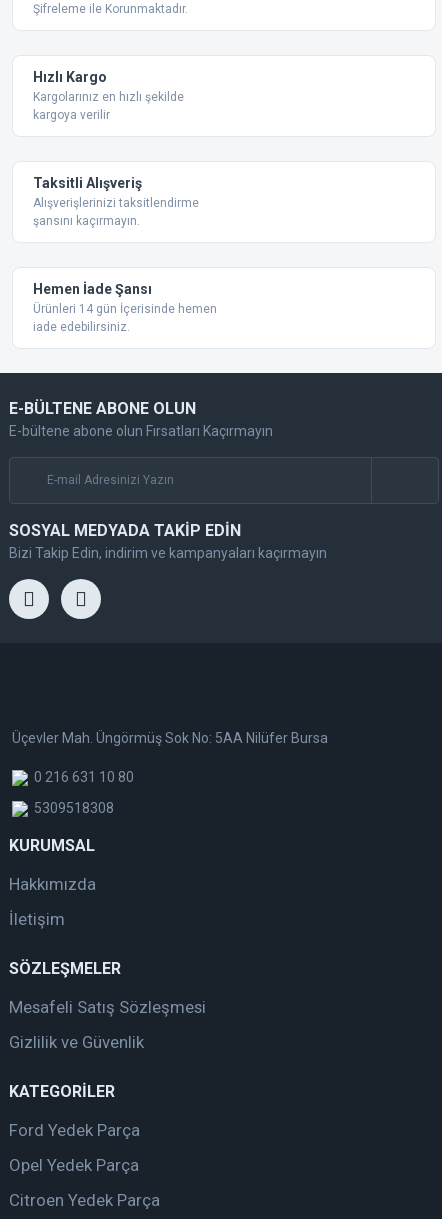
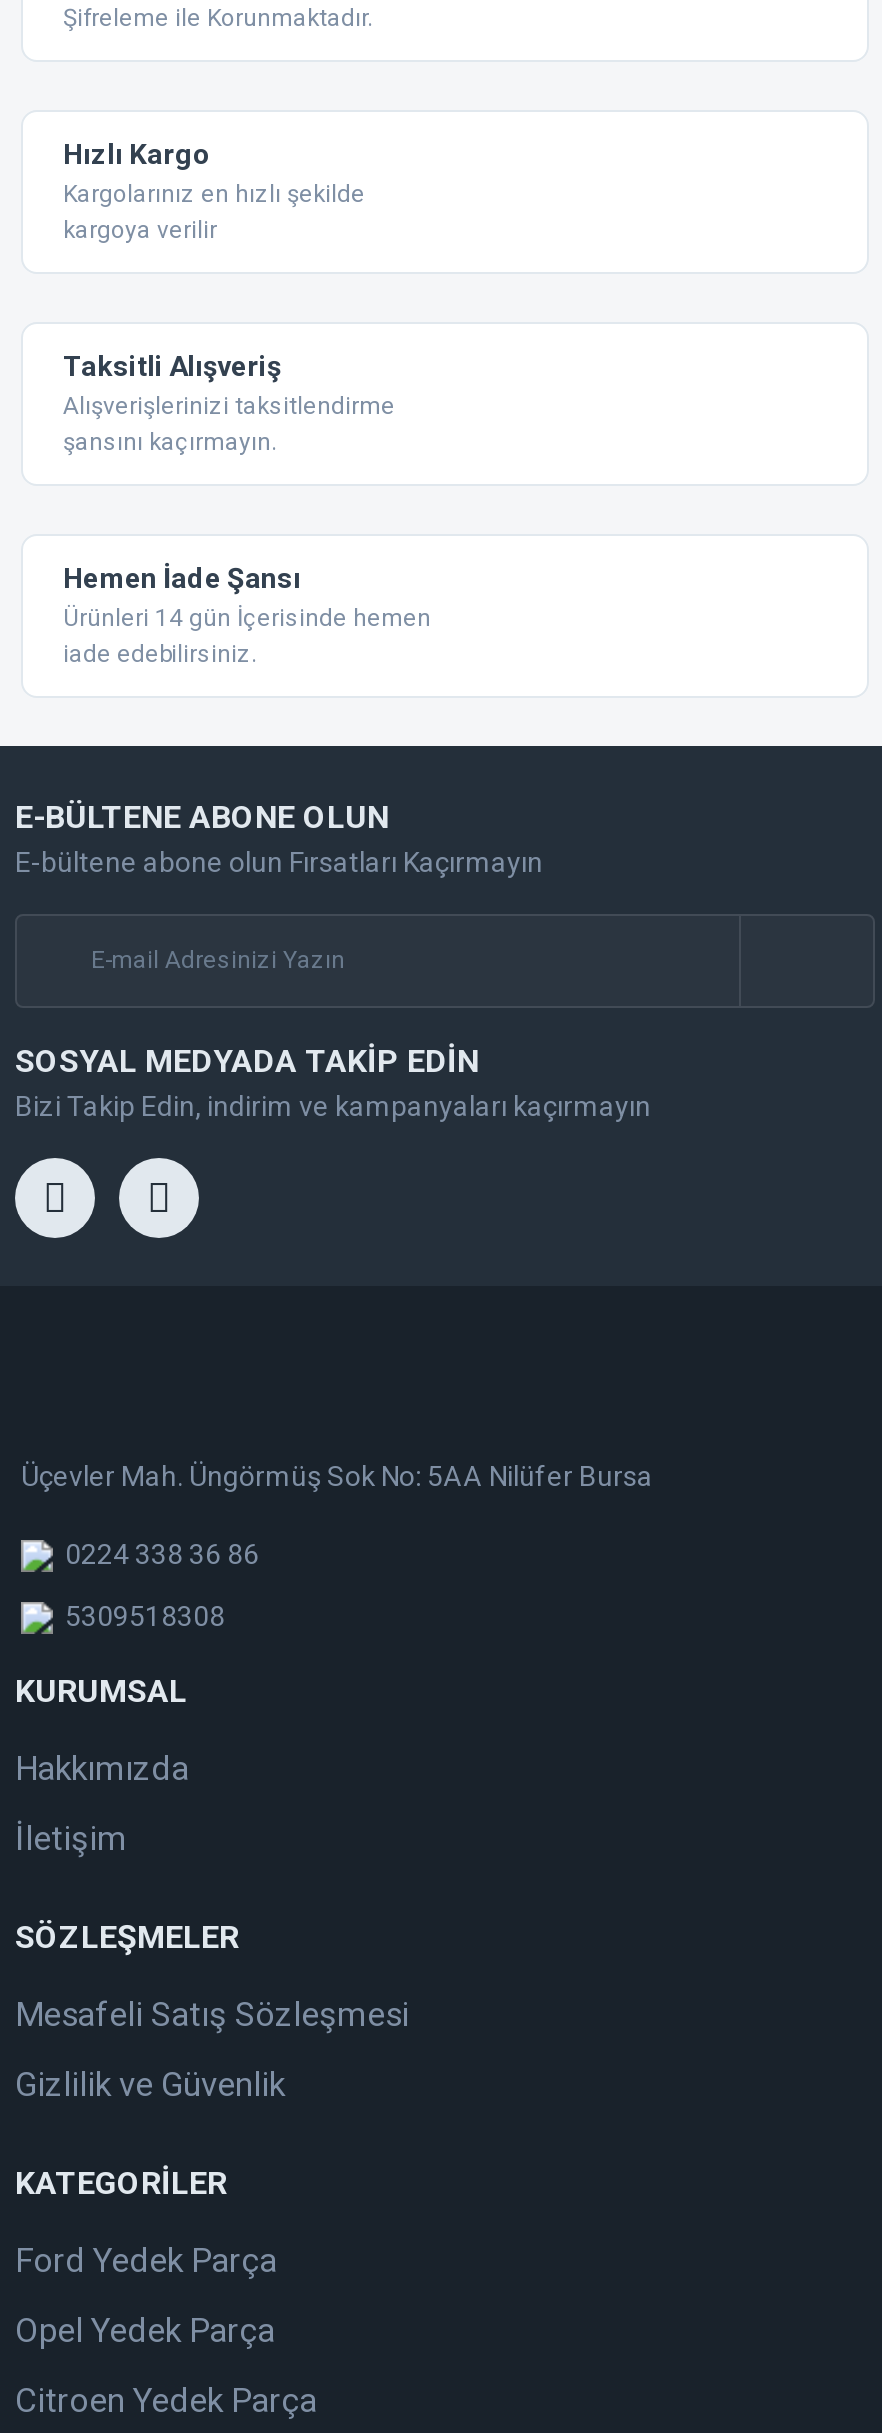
[34,769,134,785] 0 216 631 10 80 -> [65,1537,259,1569] 0224 338 36 86

